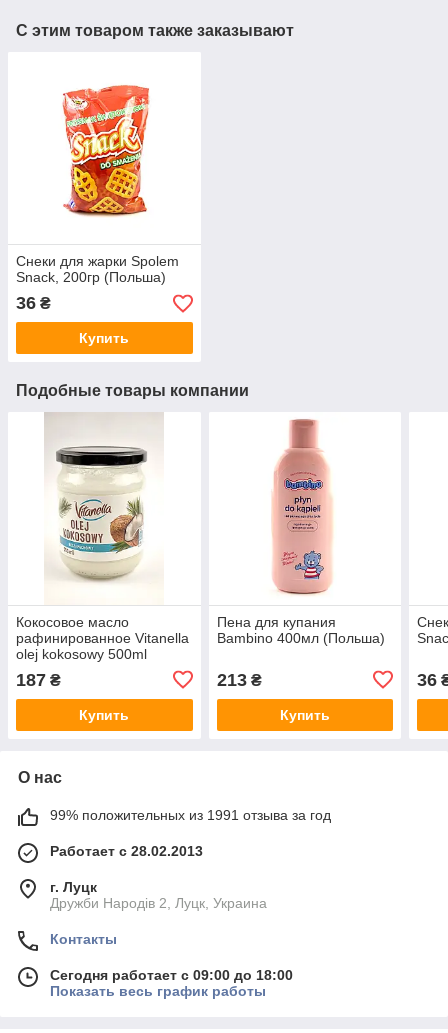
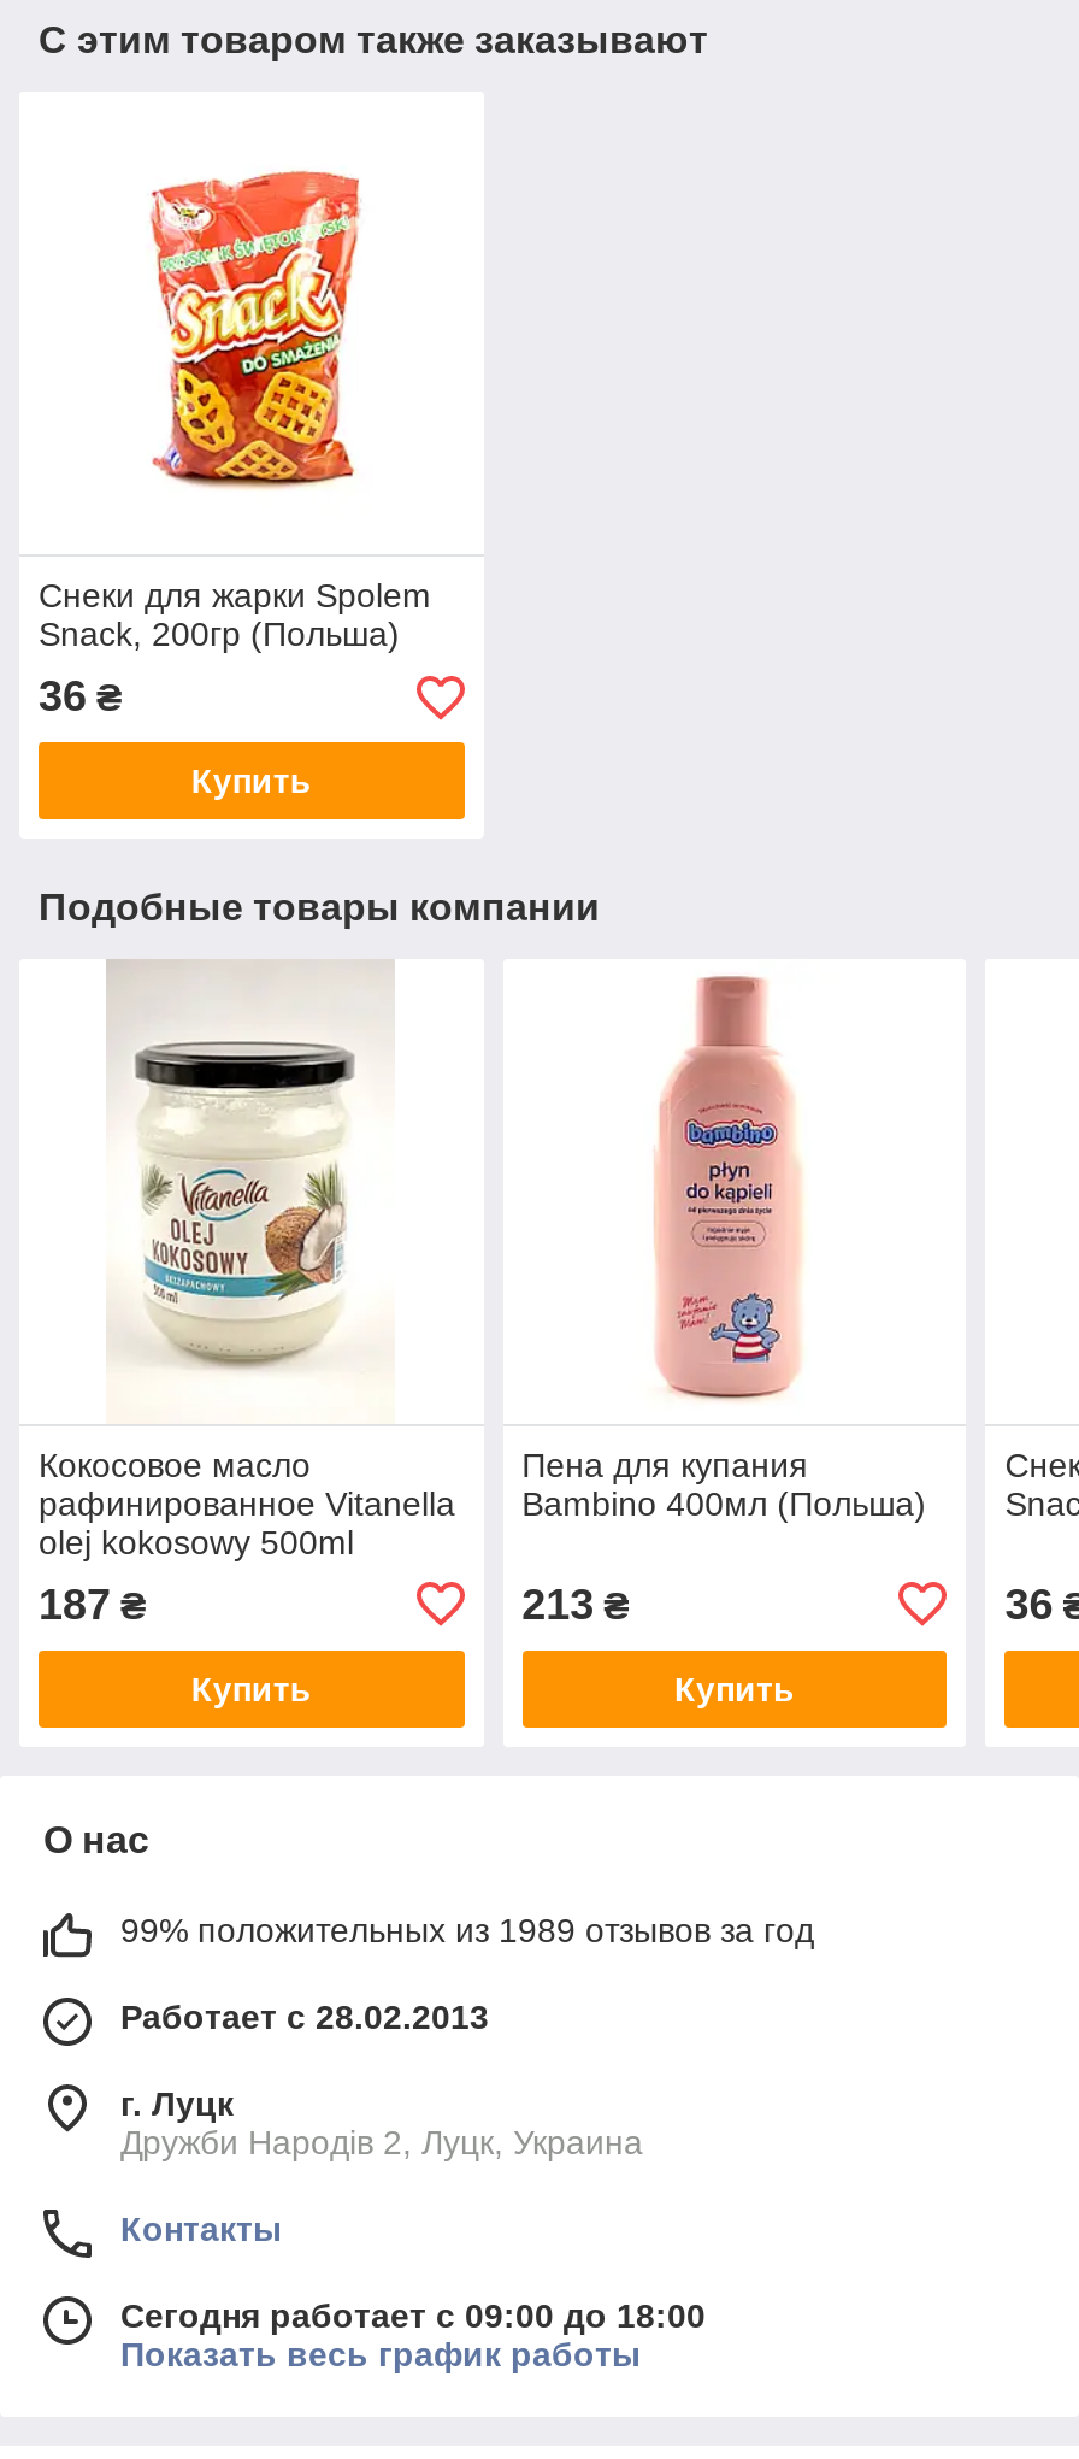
[50,807,331,823] 99% положительных из 1991 отзыва за год -> [120,1910,814,1949] 99% положительных из 1989 отзывов за год

